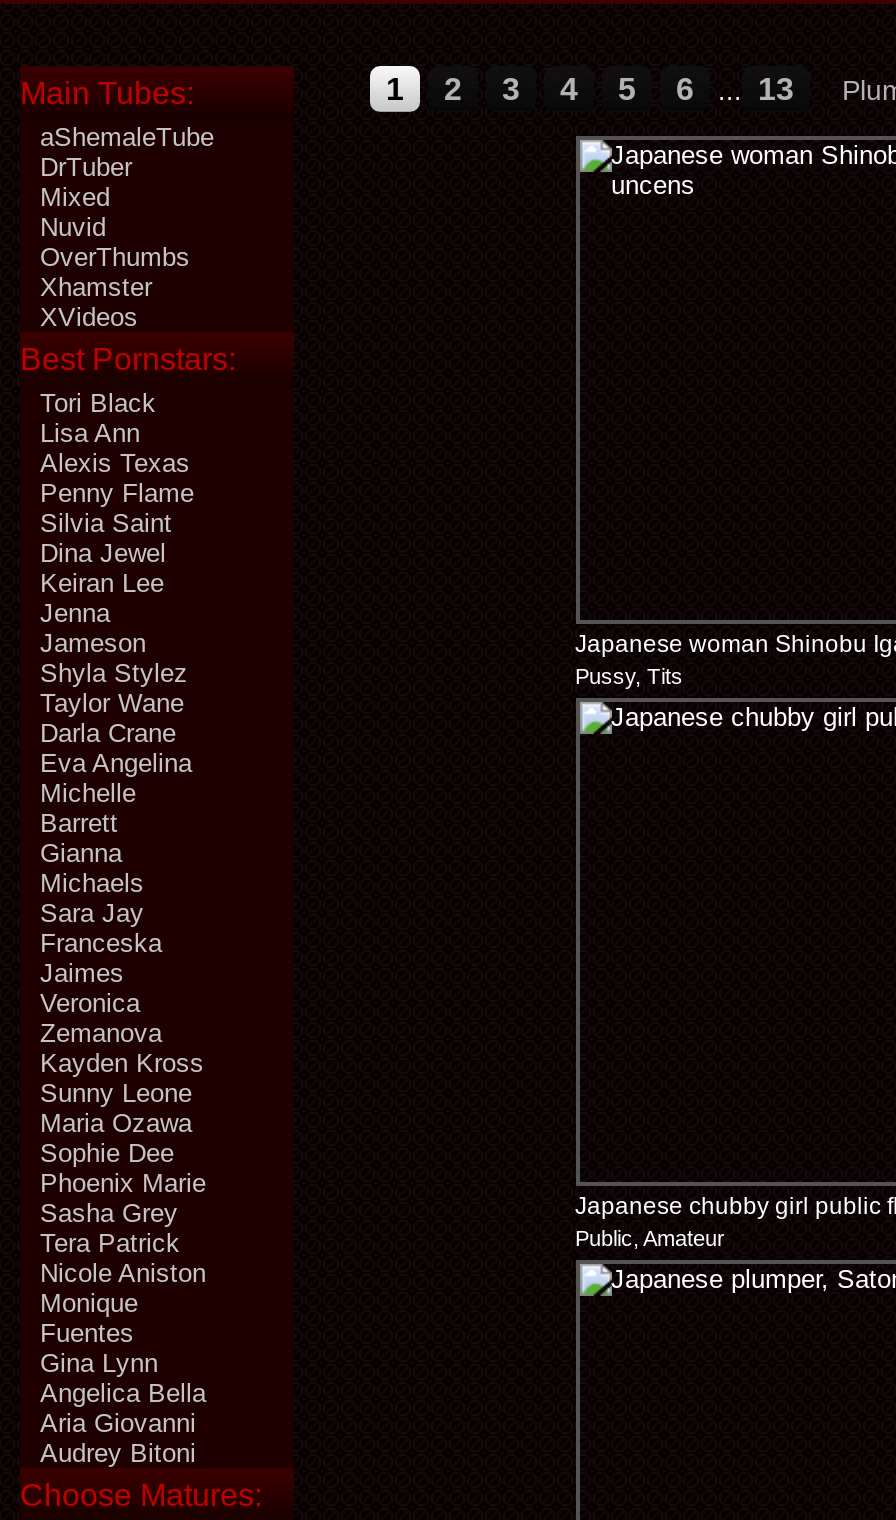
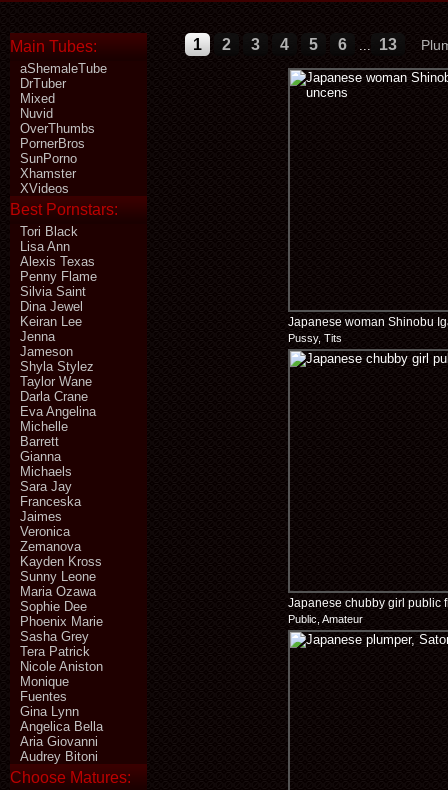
none -> [20,136,85,166] PornerBros | SunPorno

